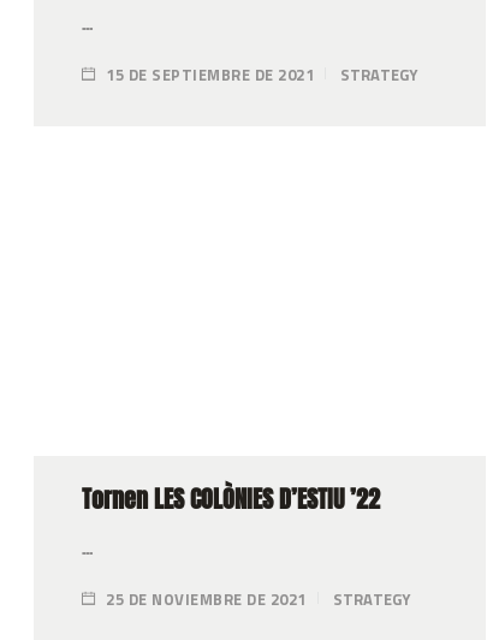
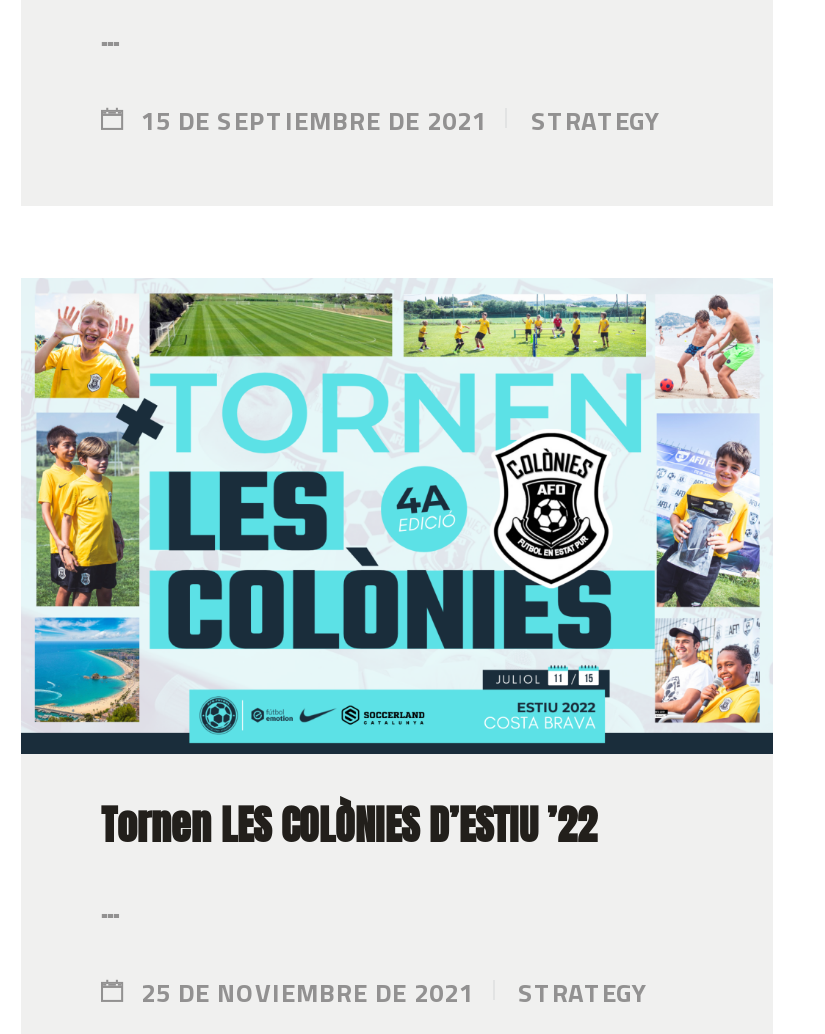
none -> [19,280,775,756] [image]

